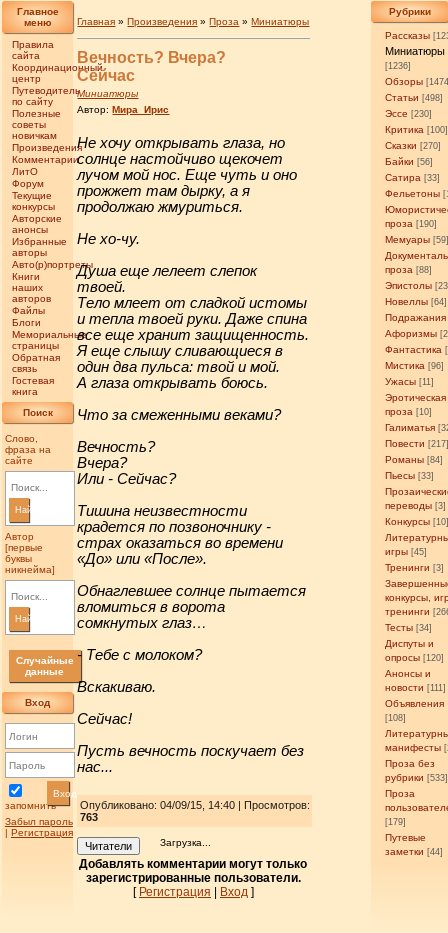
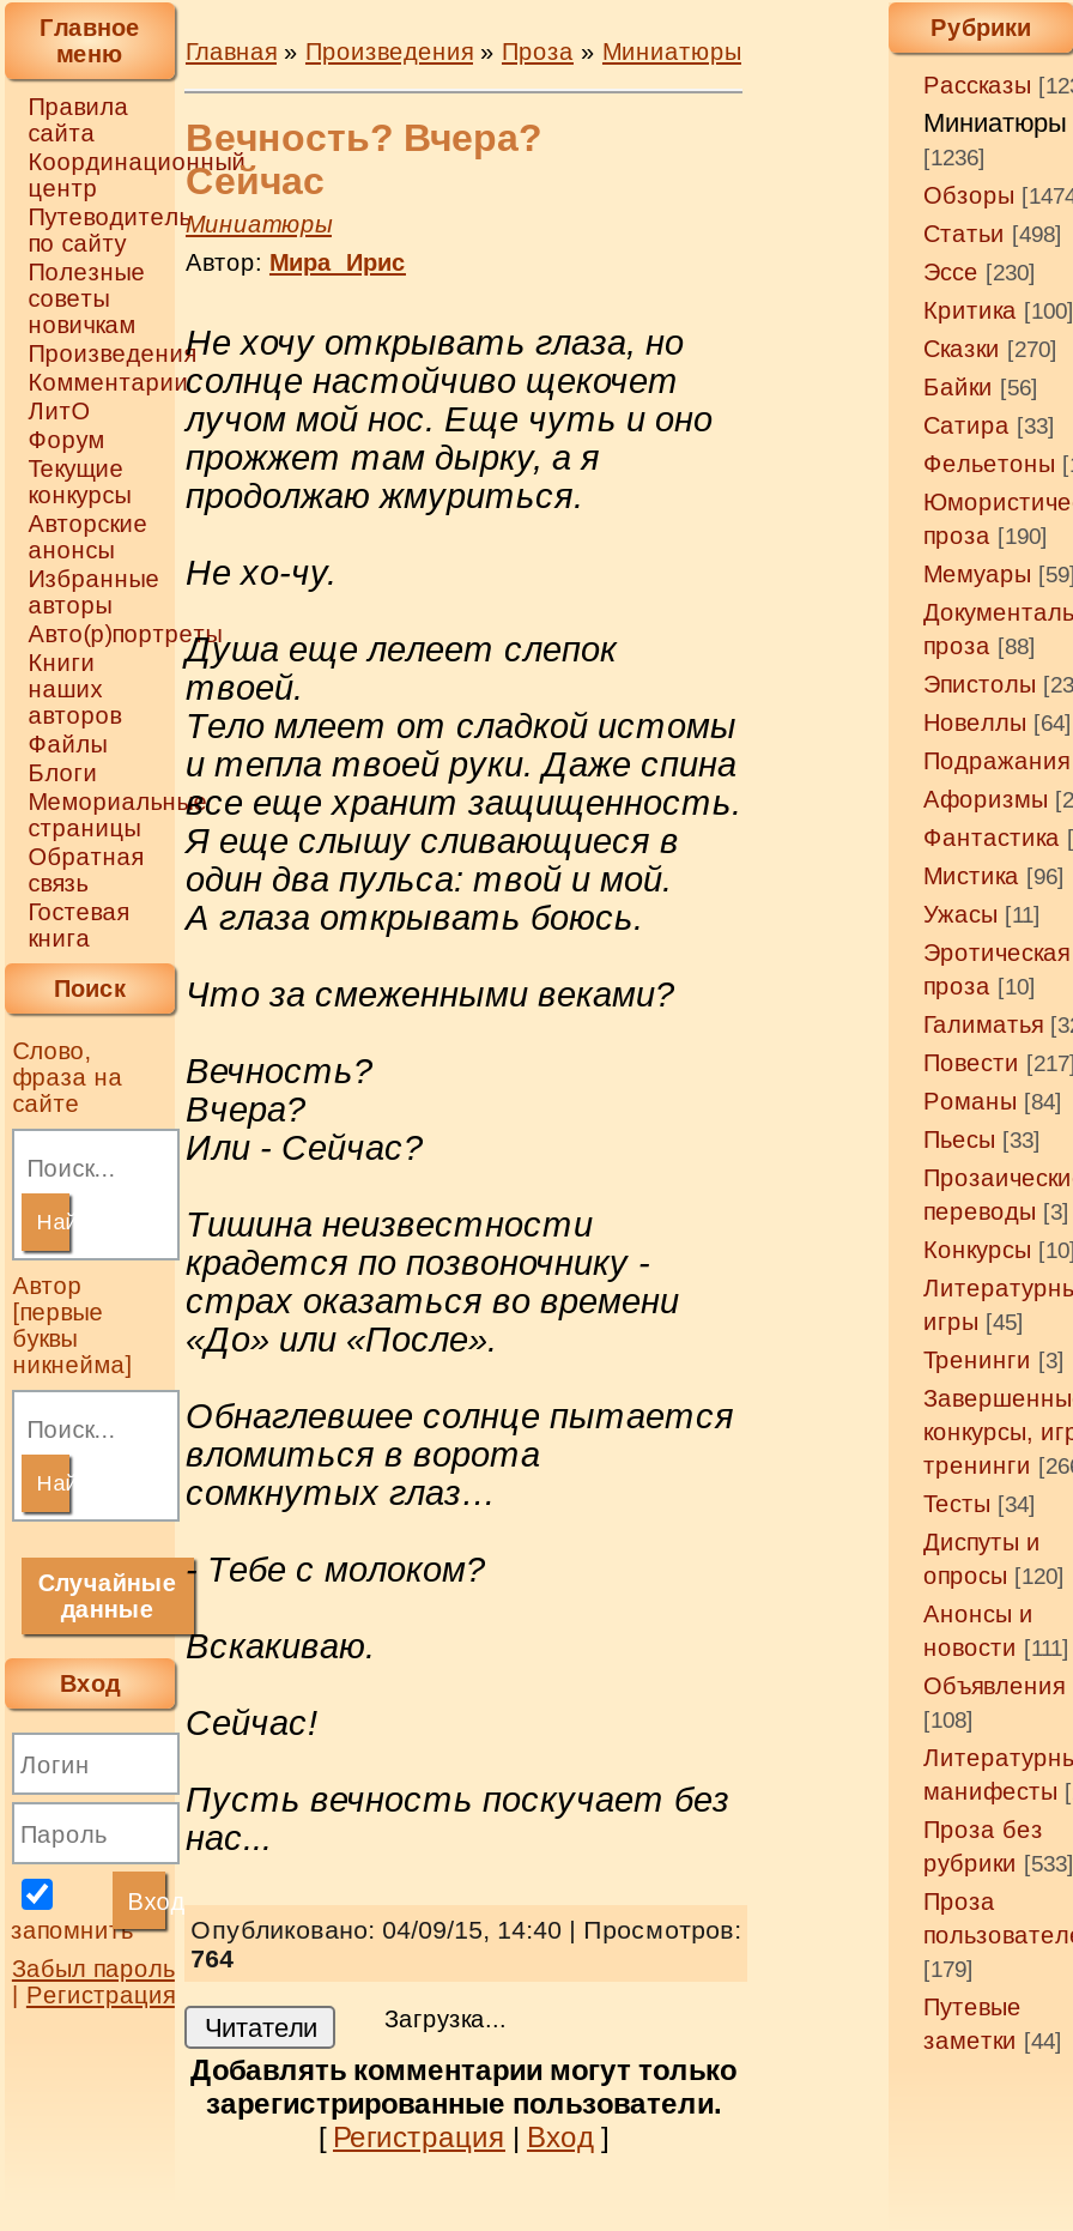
[5,811,98,827] Забыл пароль 763 -> [12,1943,234,1982] Забыл пароль 764

